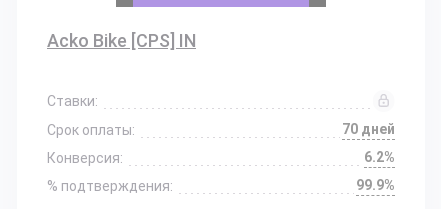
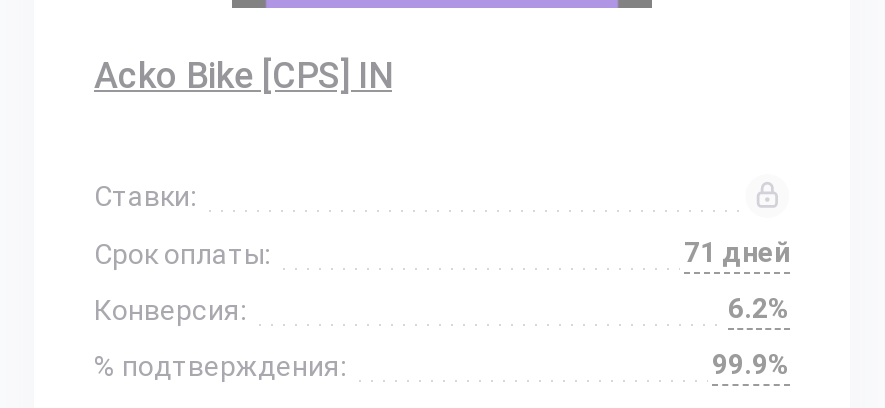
[342,121,395,137] 70 дней -> [684,236,790,268] 71 дней

